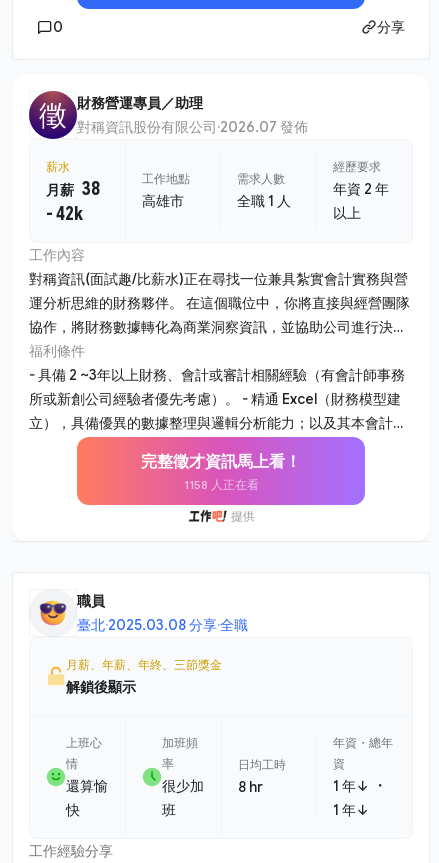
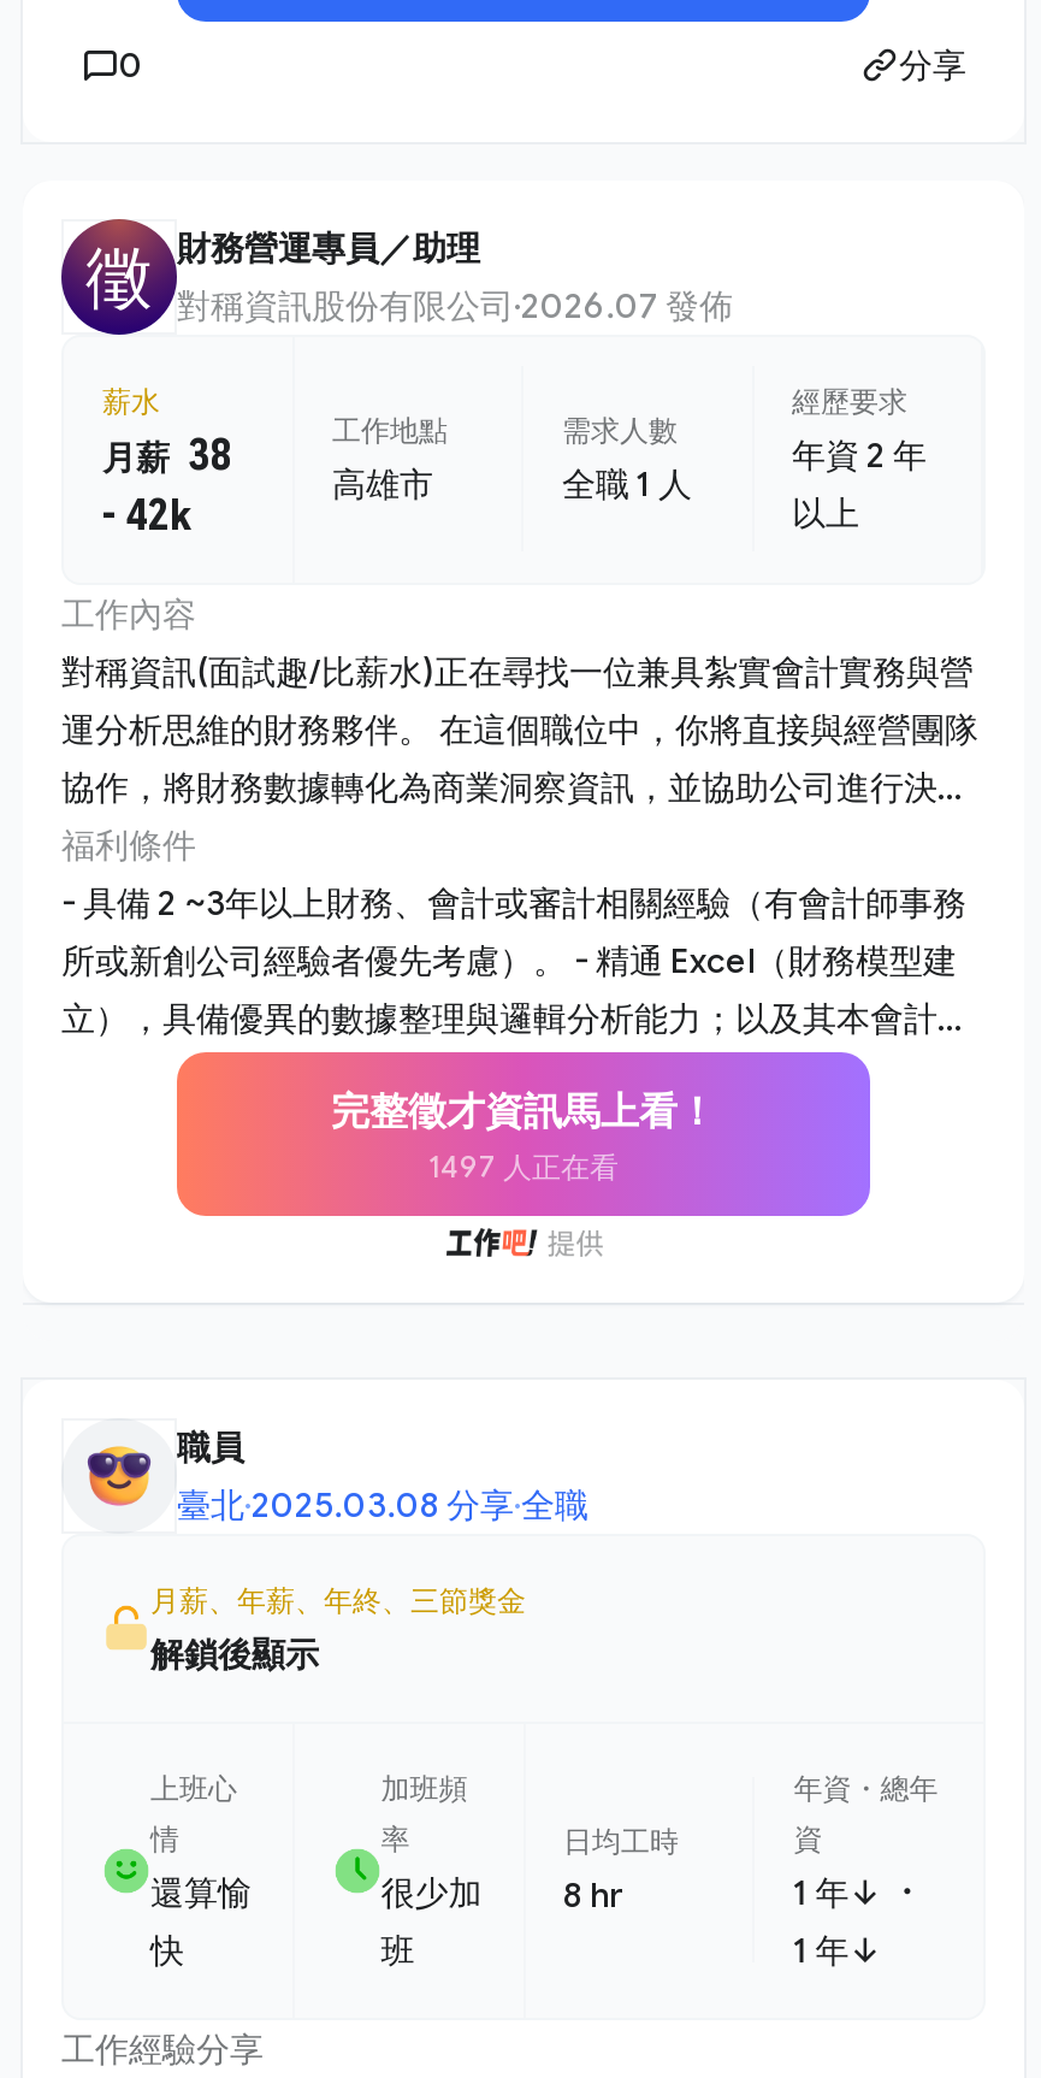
[183,477,258,492] 1158 人正在看 -> [428,1148,619,1184] 1497 人正在看

